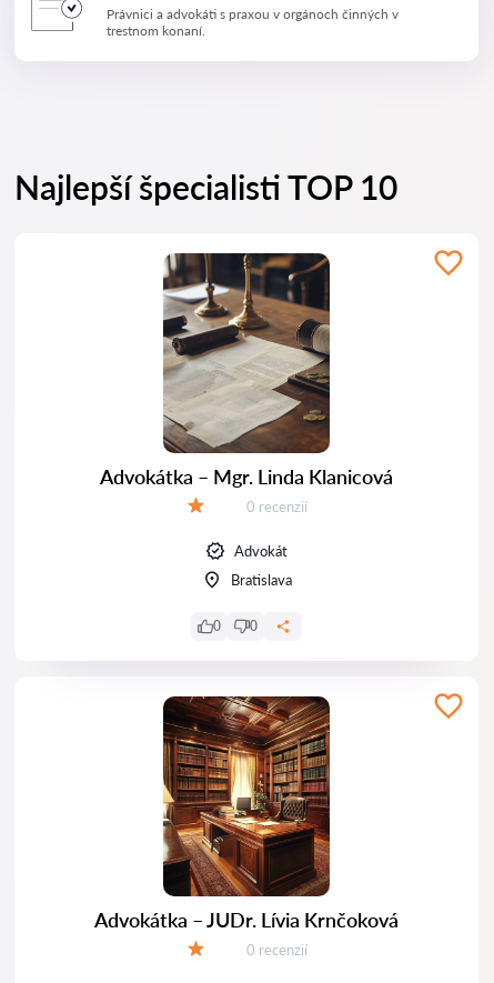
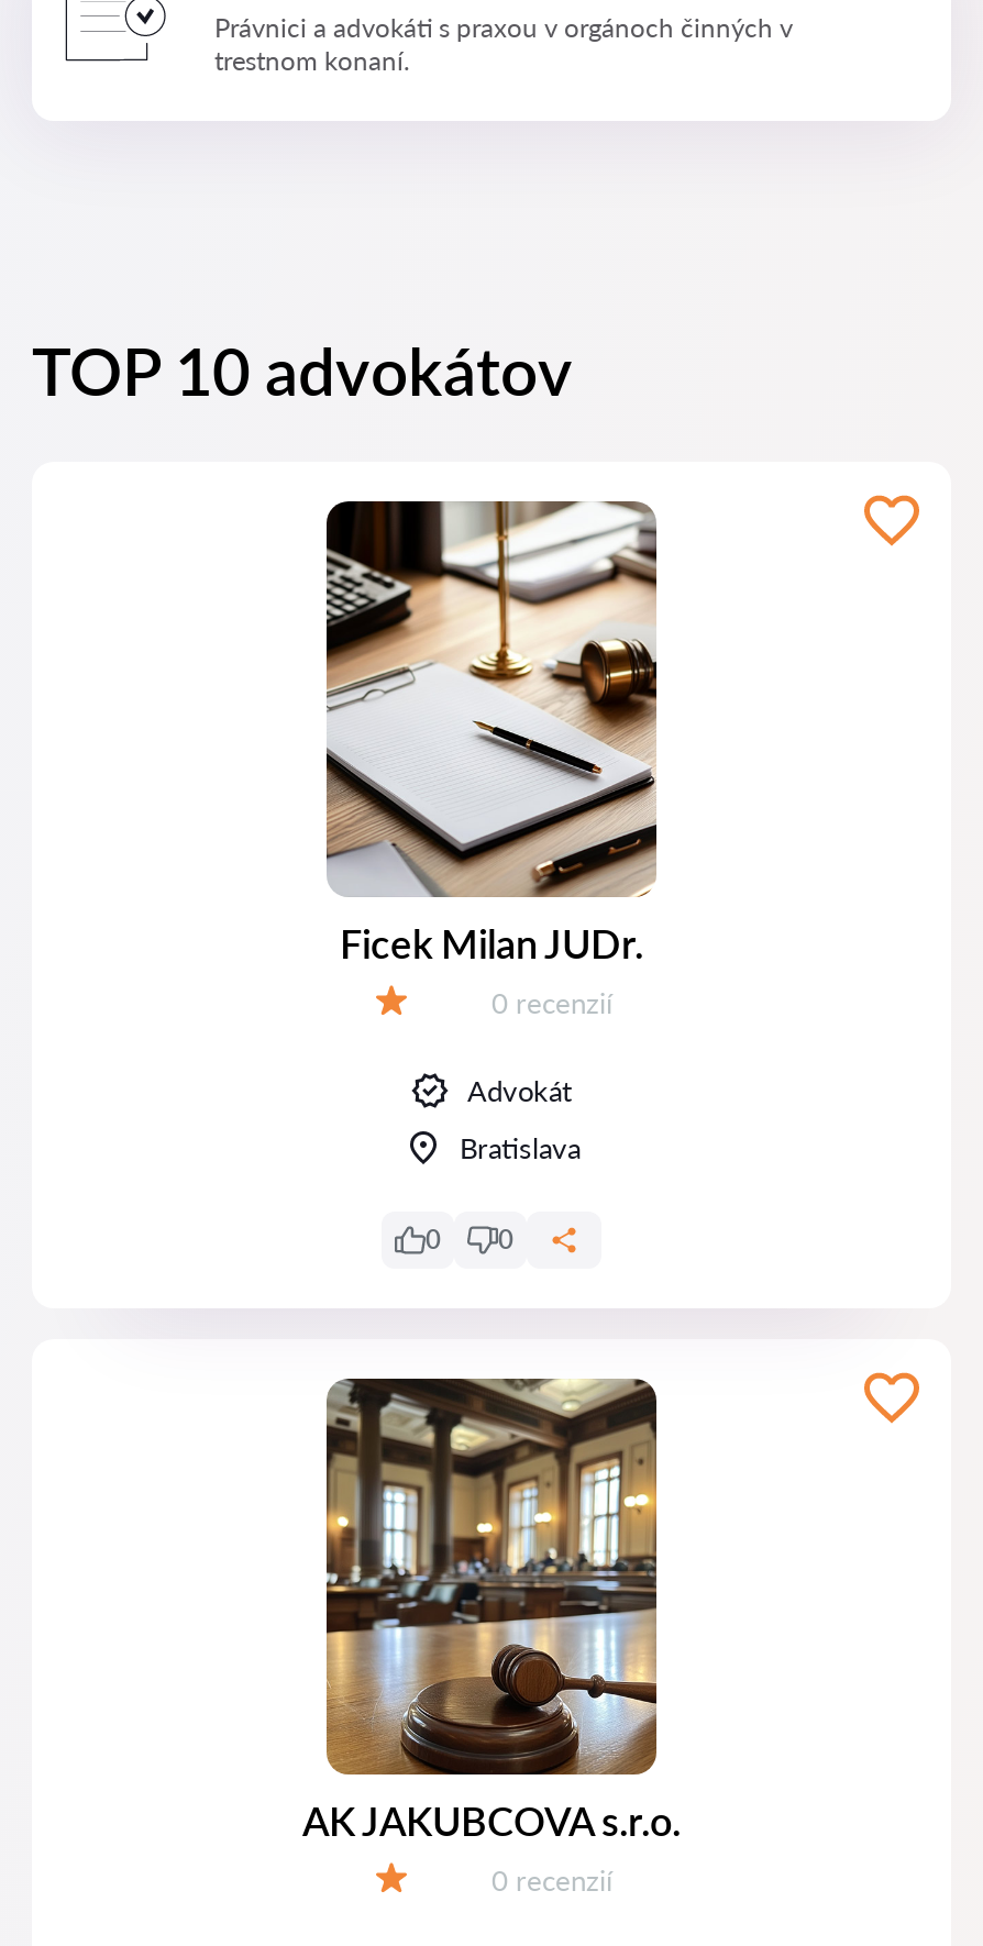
[14,167,397,207] Najlepší špecialisti TOP 10 -> [32,330,573,409] TOP 10 advokátov
[100,252,393,489] [image] | Advokátka – Mgr. Linda Klanicová -> [324,499,659,968] [image] | Ficek Milan JUDr.
[94,695,399,932] [image] | Advokátka – JUDr. Lívia Krnčoková -> [302,1379,681,1845] [image] | AK JAKUBCOVA s.r.o.

